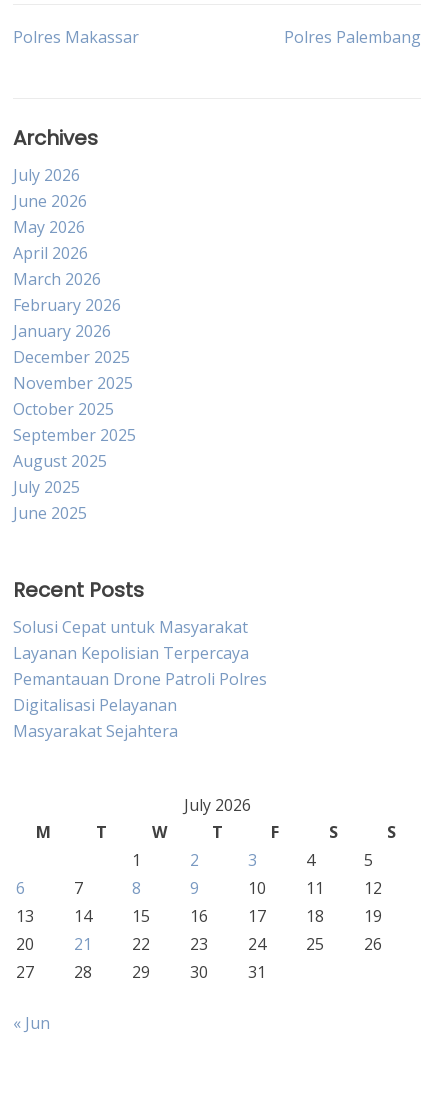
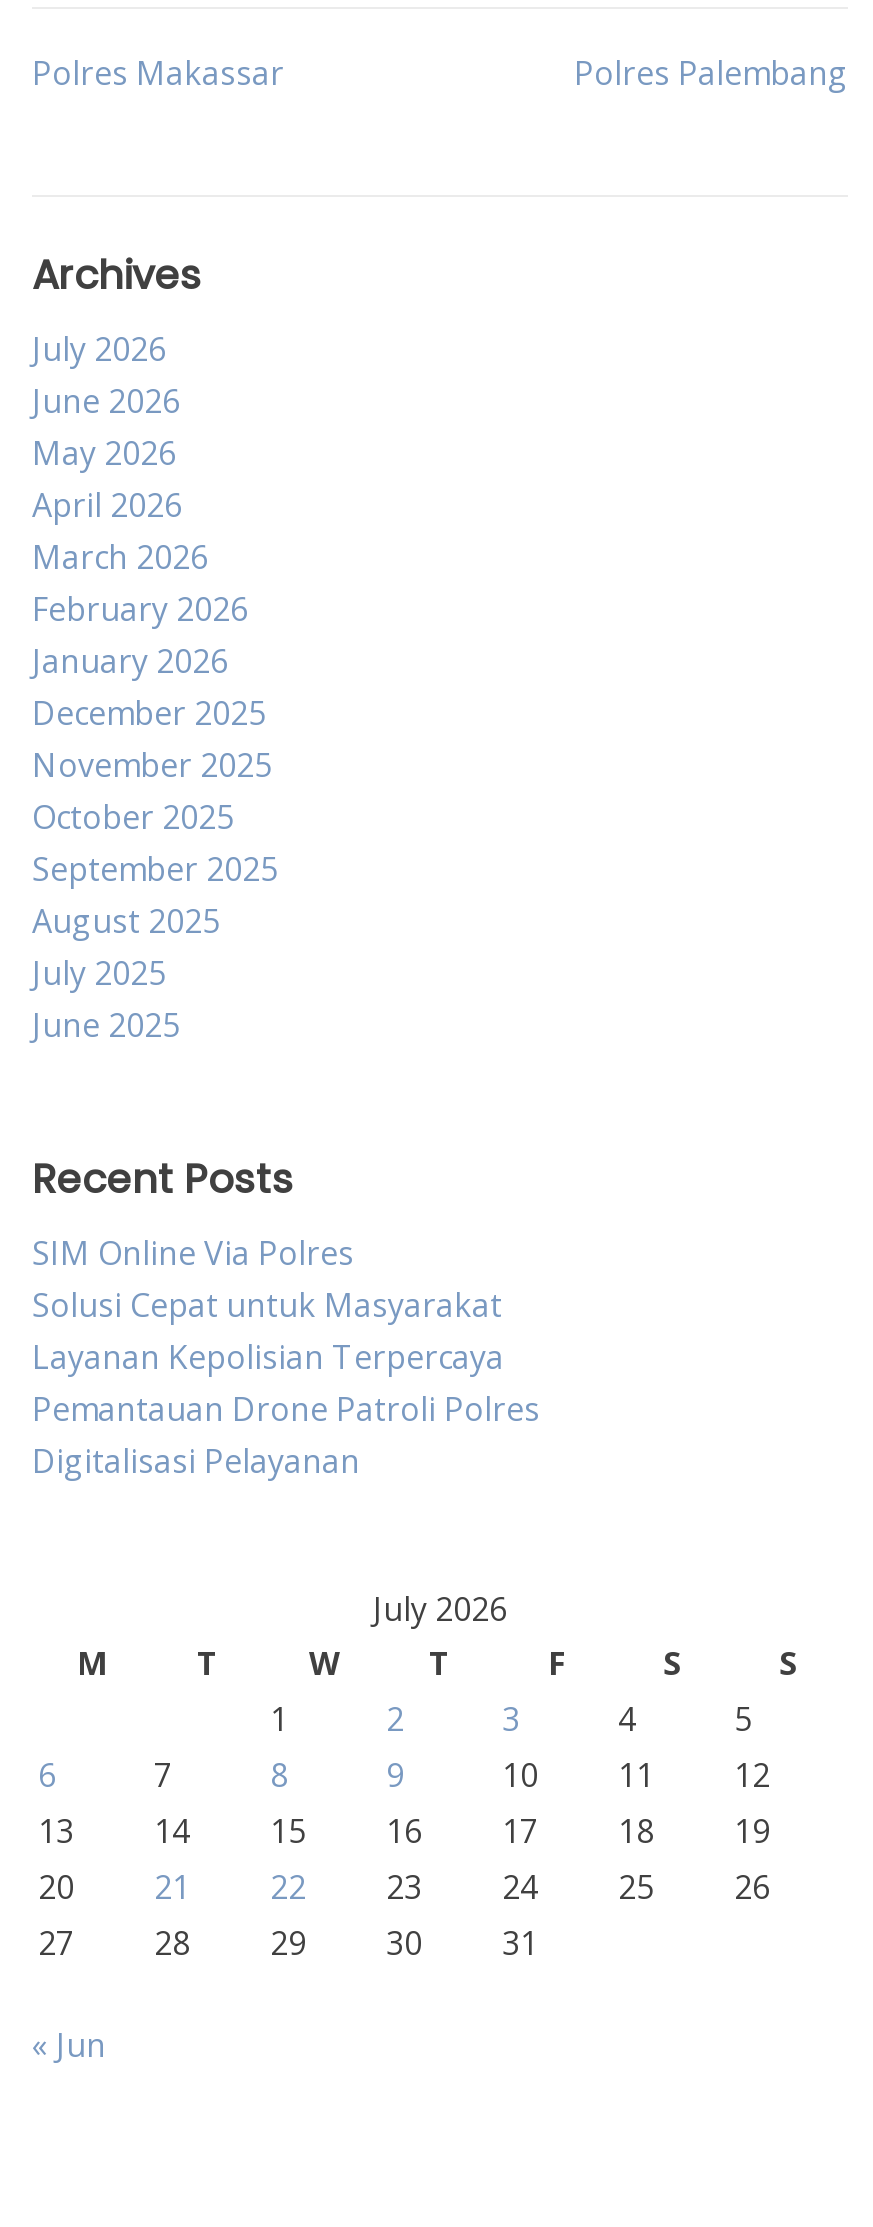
none -> [32,1231,354,1275] SIM Online Via Polres
moved [13,616,267,716] -> [32,1283,540,1483]: Solusi Cepat untuk Masyarakat | Layanan Kepolisian Terpercaya | Pemantauan Drone Patroli Polres | Digitalisasi Pelayanan
[13,720,178,742] Masyarakat Sejahtera -> none

